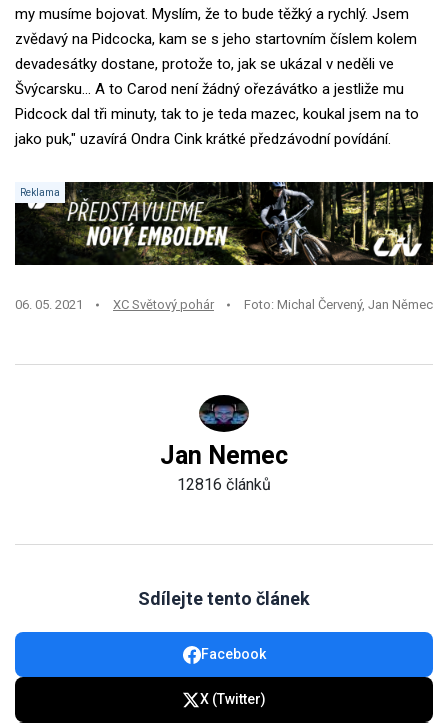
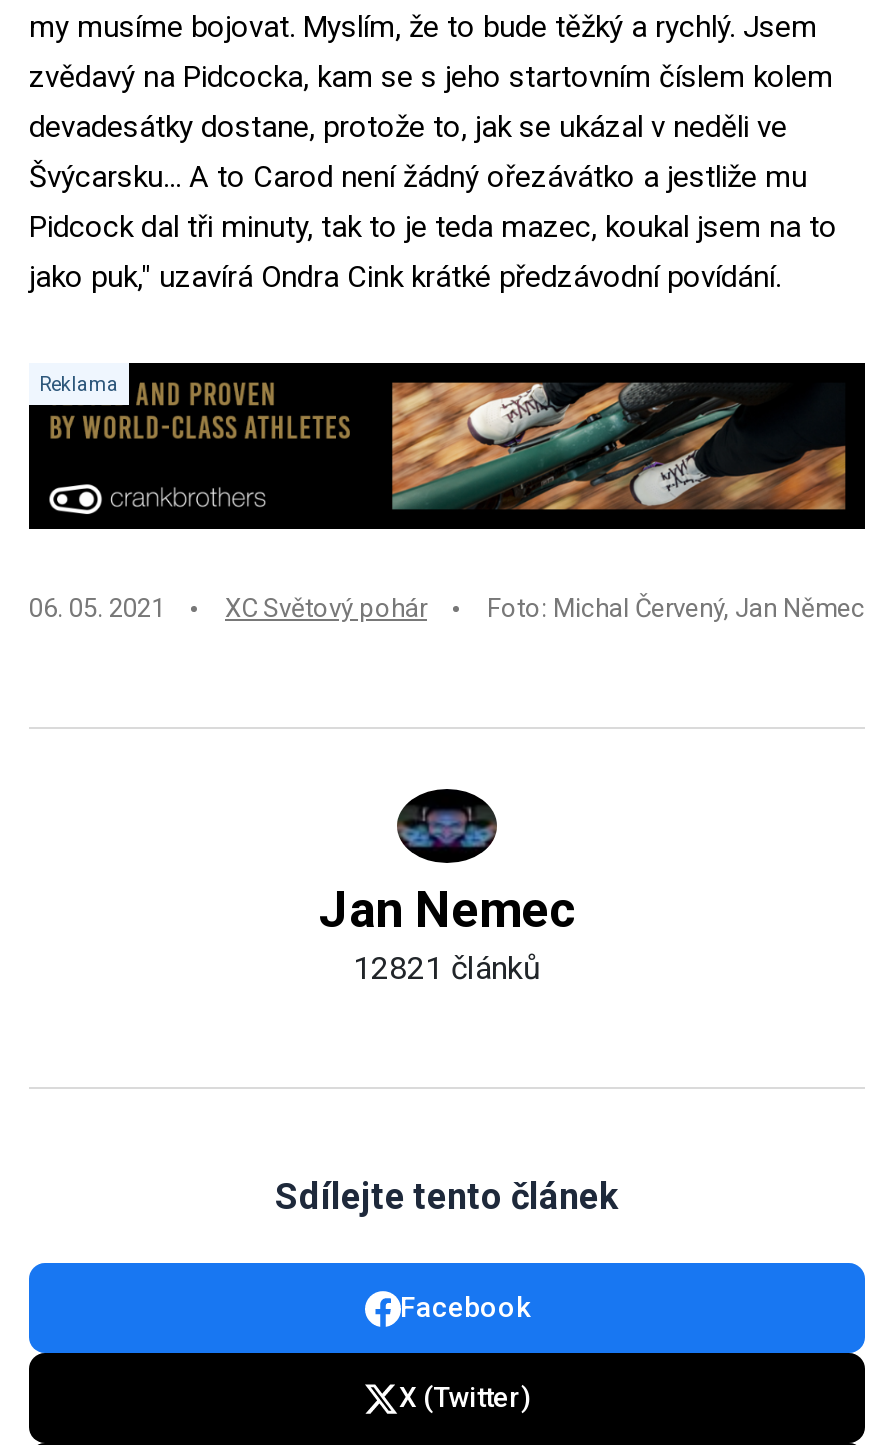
[25,181,434,266] [image] -> [47,361,847,531] [image]
[177,475,271,494] 12816 článků -> [353,950,541,988] 12821 článků

